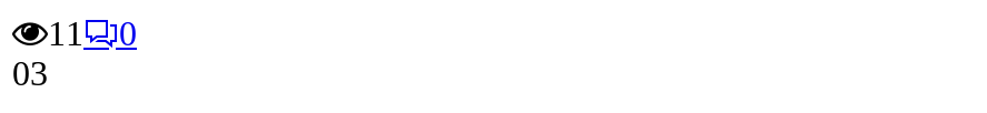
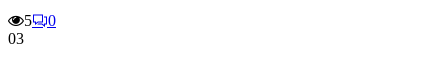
[48,15,83,53] 11 -> [24,12,32,29] 5

